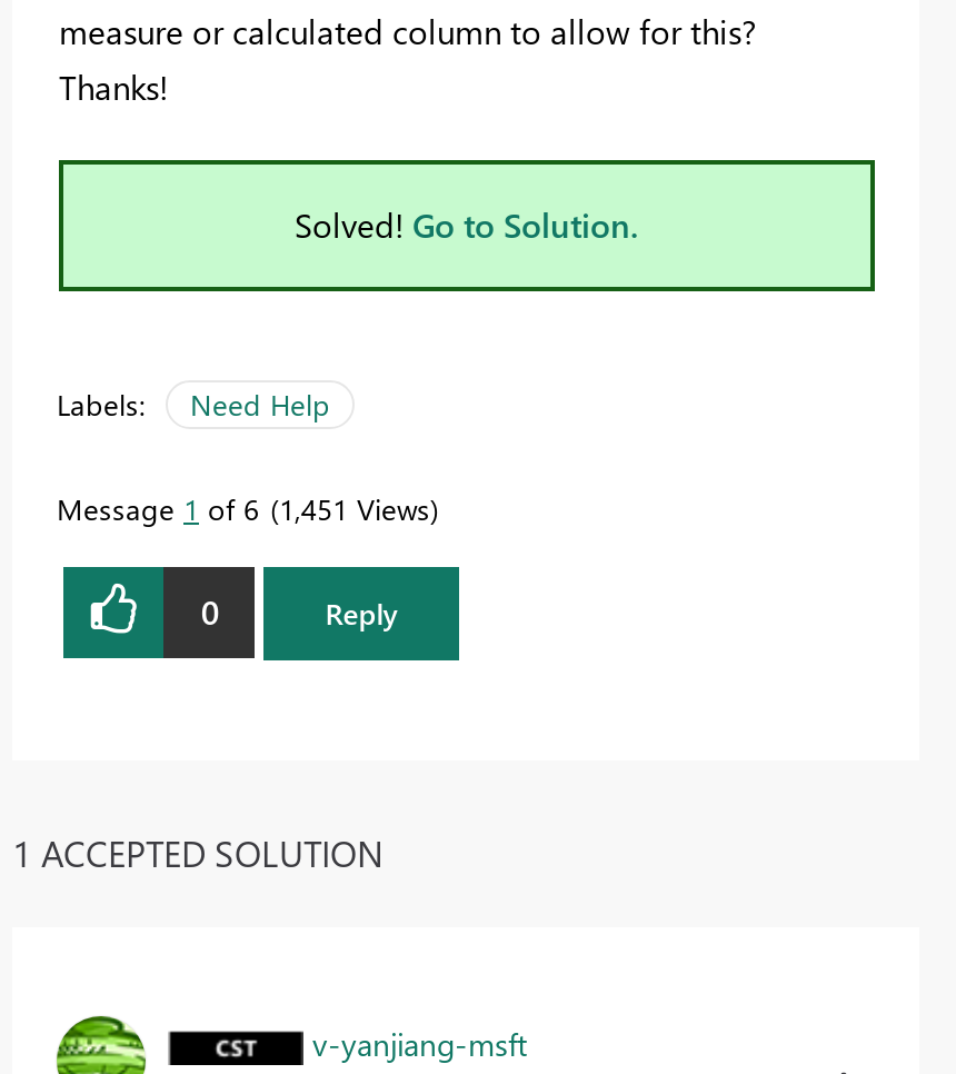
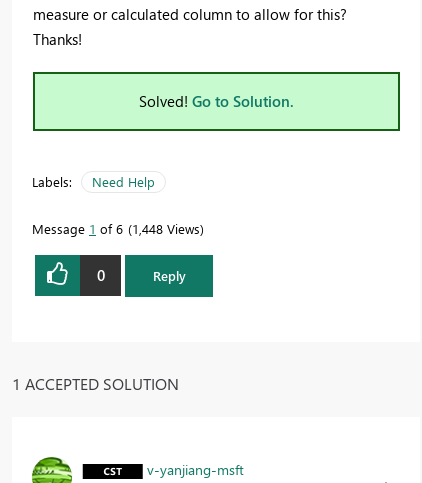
[57,488,430,526] Message 1 of 6 1,451 Views -> [32,220,200,237] Message 1 of 6 1,448 Views

